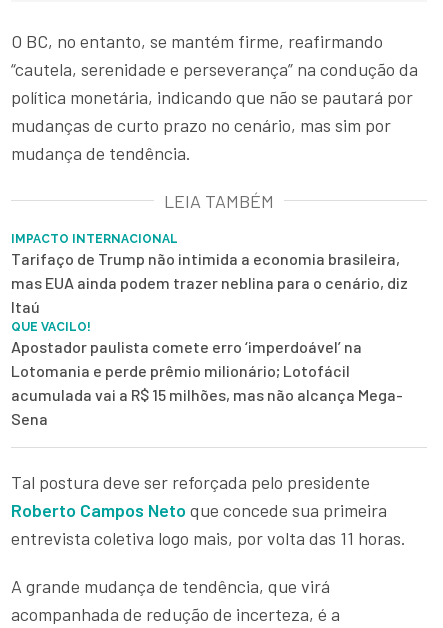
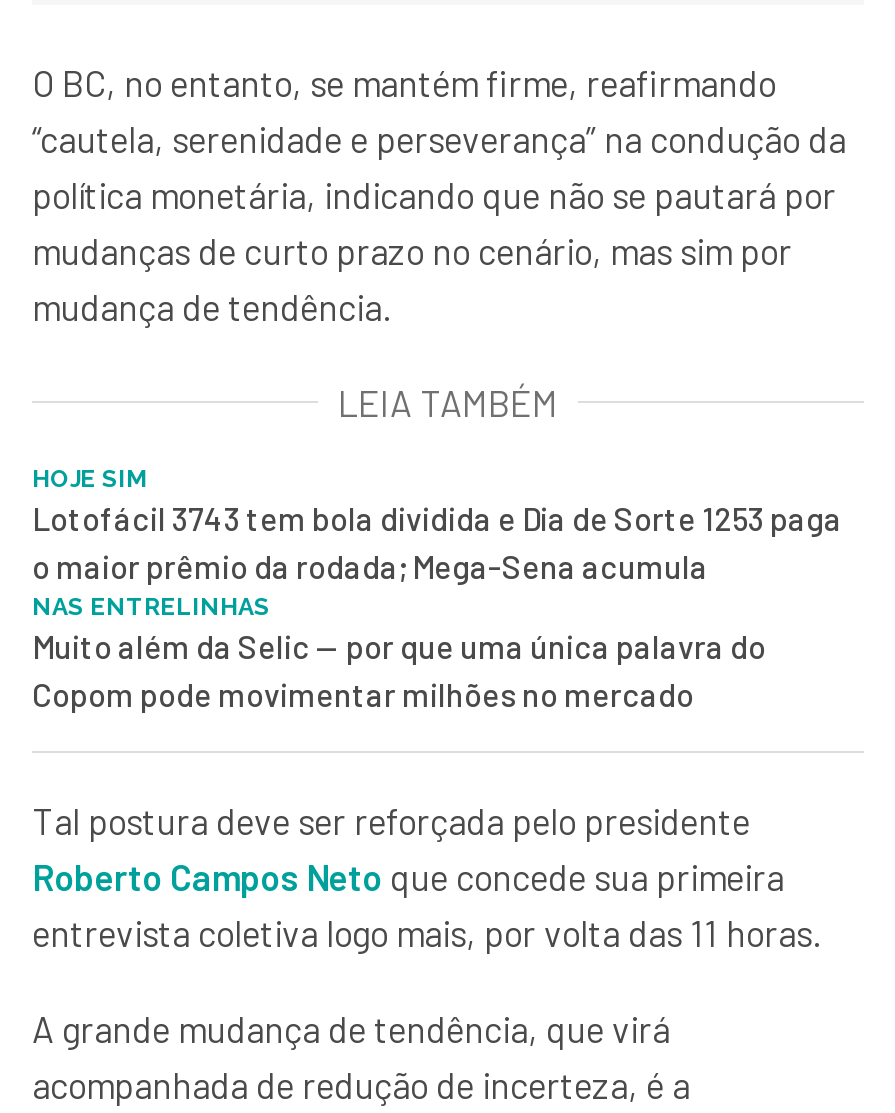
[11,232,408,428] IMPACTO INTERNACIONAL | Tarifaço de Trump não intimida a economia brasileira, | mas EUA ainda podem trazer neblina para o cenário, diz | Itaú | QUE VACILO! | Apostador paulista comete erro ‘imperdoável’ na | Lotomania e perde prêmio milionário; Lotofácil | acumulada vai a R$ 15 milhões, mas não alcança Mega- | Sena -> [32,465,842,713] HOJE SIM | Lotofácil 3743 tem bola dividida e Dia de Sorte 1253 paga | o maior prêmio da rodada; Mega-Sena acumula | NAS ENTRELINHAS | Muito além da Selic — por que uma única palavra do | Copom pode movimentar milhões no mercado

